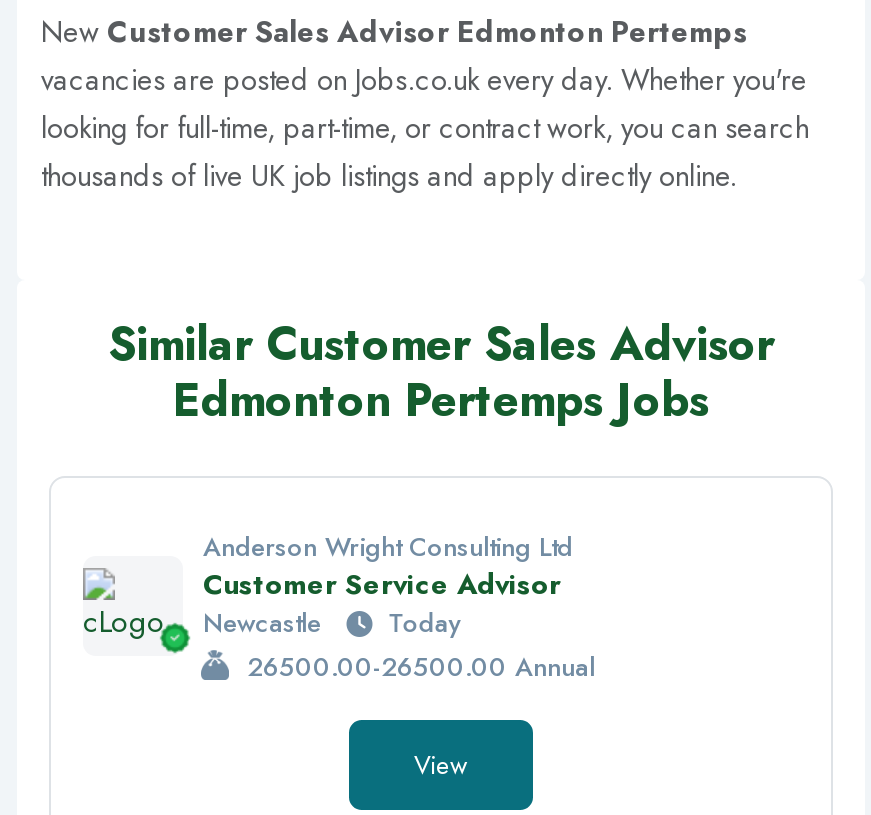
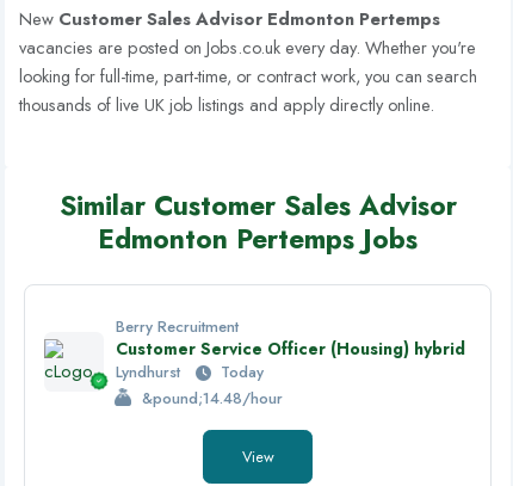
[203,527,573,641] Anderson Wright Consulting Ltd | Customer Service Advisor | Newcastle -> [116,315,465,383] Berry Recruitment | Customer Service Officer (Housing) hybrid | Lyndhurst
[247,647,595,685] 26500.00-26500.00 Annual -> [142,386,283,409] &pound;14.48/hour

